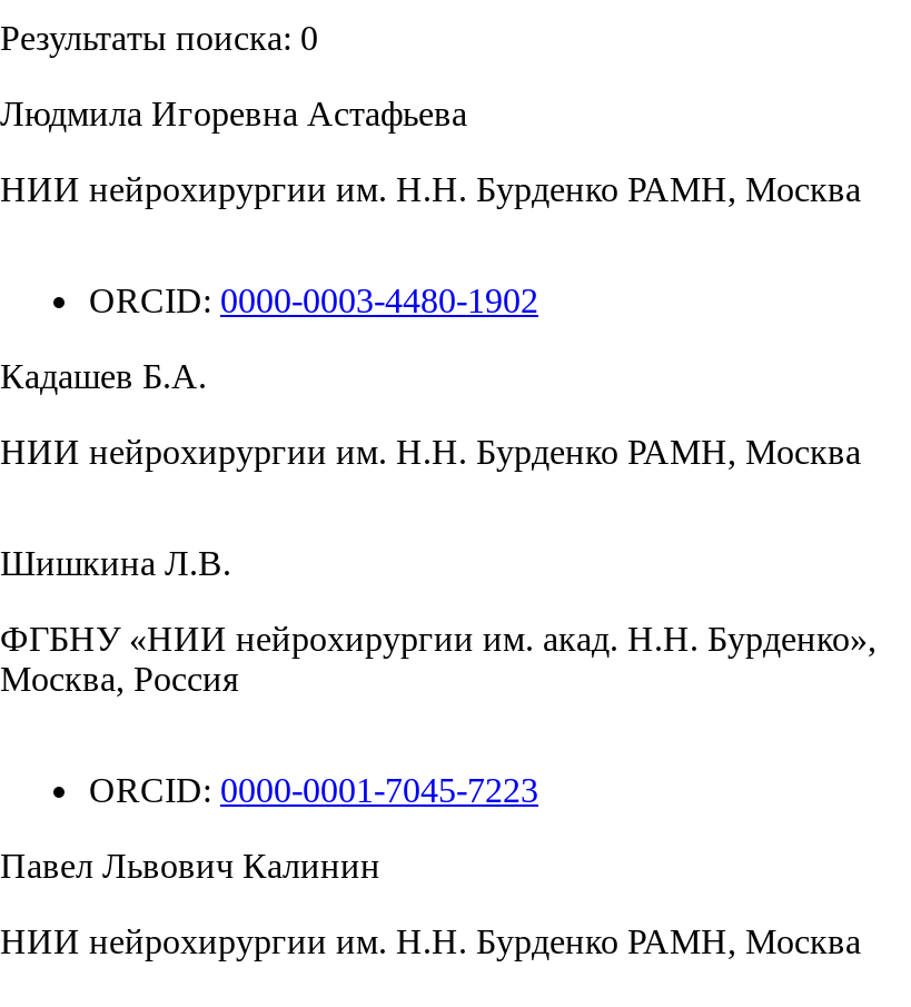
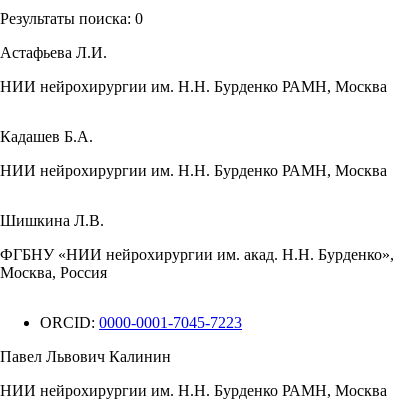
[0,95,467,132] Людмила Игоревна Астафьева -> [0,44,107,61] Астафьева Л.И.
[89,282,538,319] ORCID: 0000-0003-4480-1902 -> none

